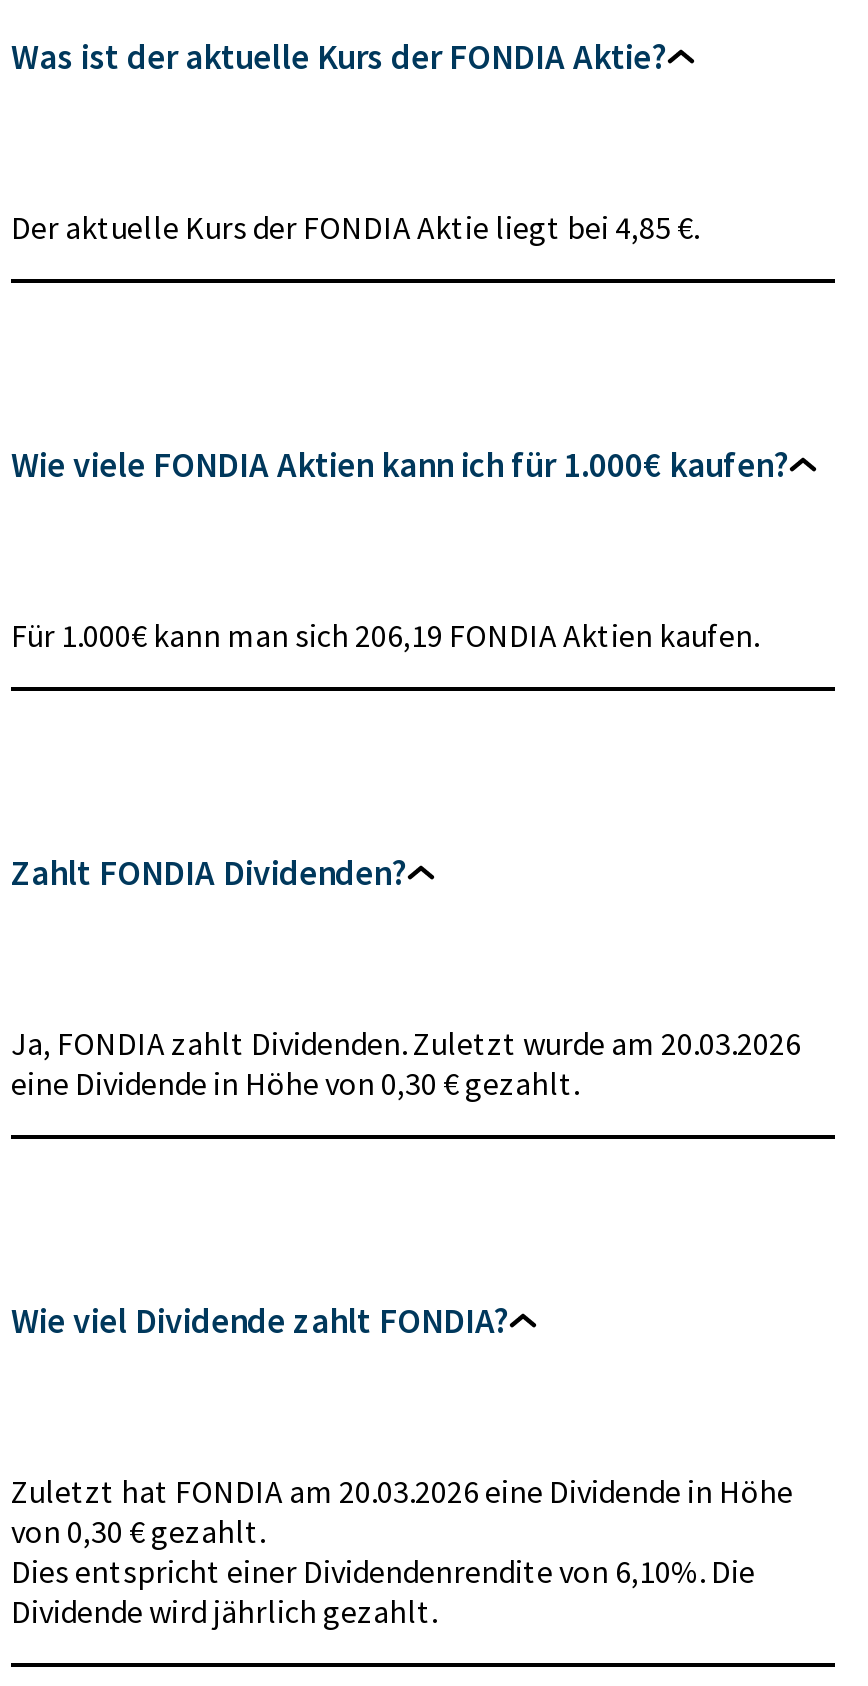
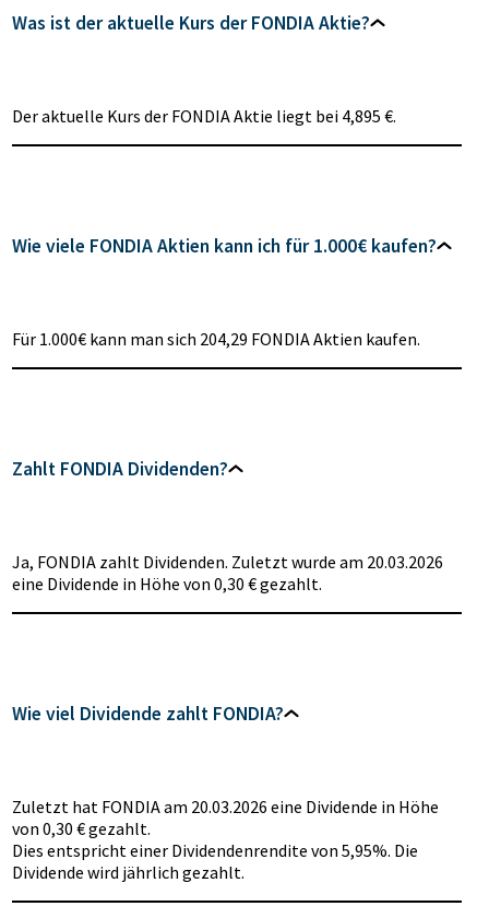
[11,207,699,247] Der aktuelle Kurs der FONDIA Aktie liegt bei 4,85 €. -> [12,105,396,127] Der aktuelle Kurs der FONDIA Aktie liegt bei 4,895 €.
[11,615,759,655] Für 1.000€ kann man sich 206,19 FONDIA Aktien kaufen. -> [12,328,420,350] Für 1.000€ kann man sich 204,29 FONDIA Aktien kaufen.
[11,1551,755,1591] Dies entspricht einer Dividendenrendite von 6,10%. Die -> [12,839,418,861] Dies entspricht einer Dividendenrendite von 5,95%. Die

